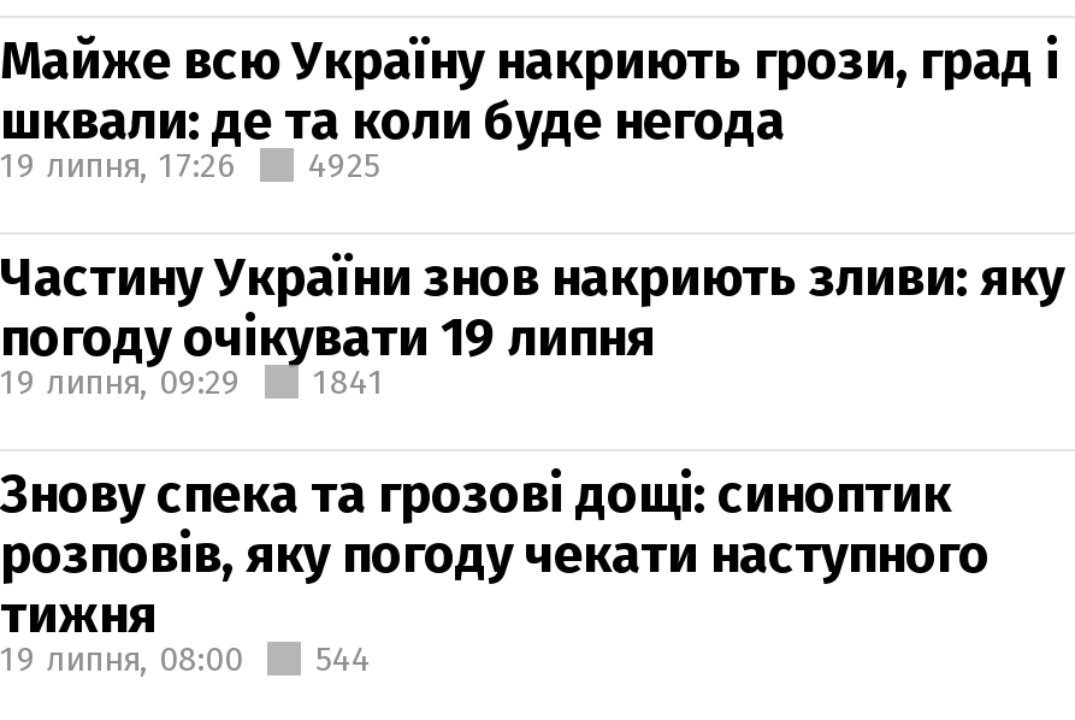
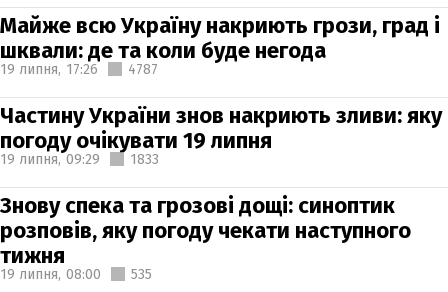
[0,144,380,185] 19 липня, 17:26 4925 -> [0,60,158,77] 19 липня, 17:26 4787
[0,361,385,402] 19 липня, 09:29 1841 -> [0,150,159,167] 19 липня, 09:29 1833
[0,638,371,679] 19 липня, 08:00 544 -> [0,265,152,282] 19 липня, 08:00 535

